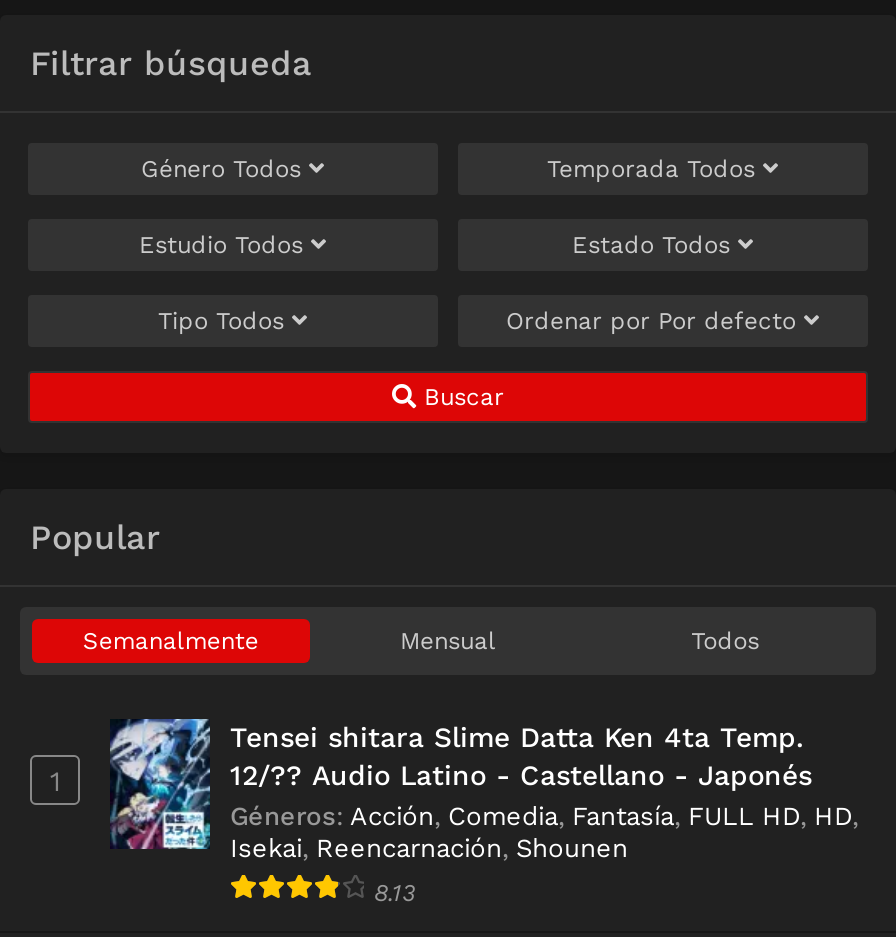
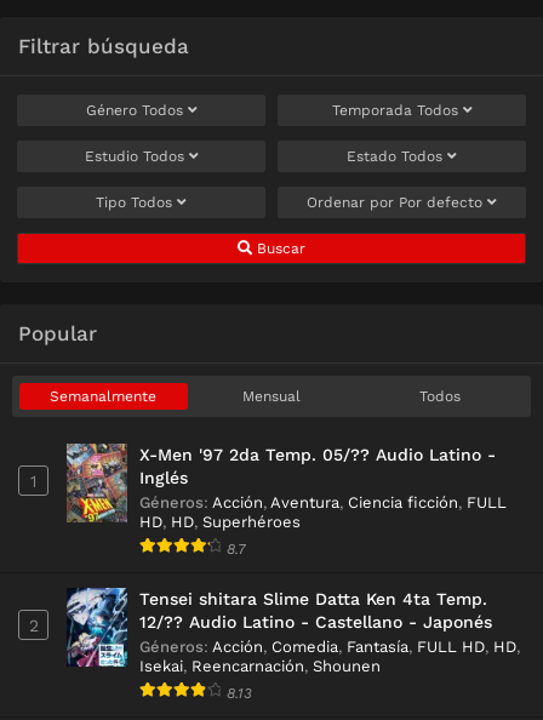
none -> [65,442,507,557] [image] | X-Men '97 2da Temp. 05/?? Audio Latino - | Inglés | Géneros: Acción, Aventura, Ciencia ficción, FULL | HD, HD, Superhéroes | 8.7
none -> [28,616,38,635] 2

